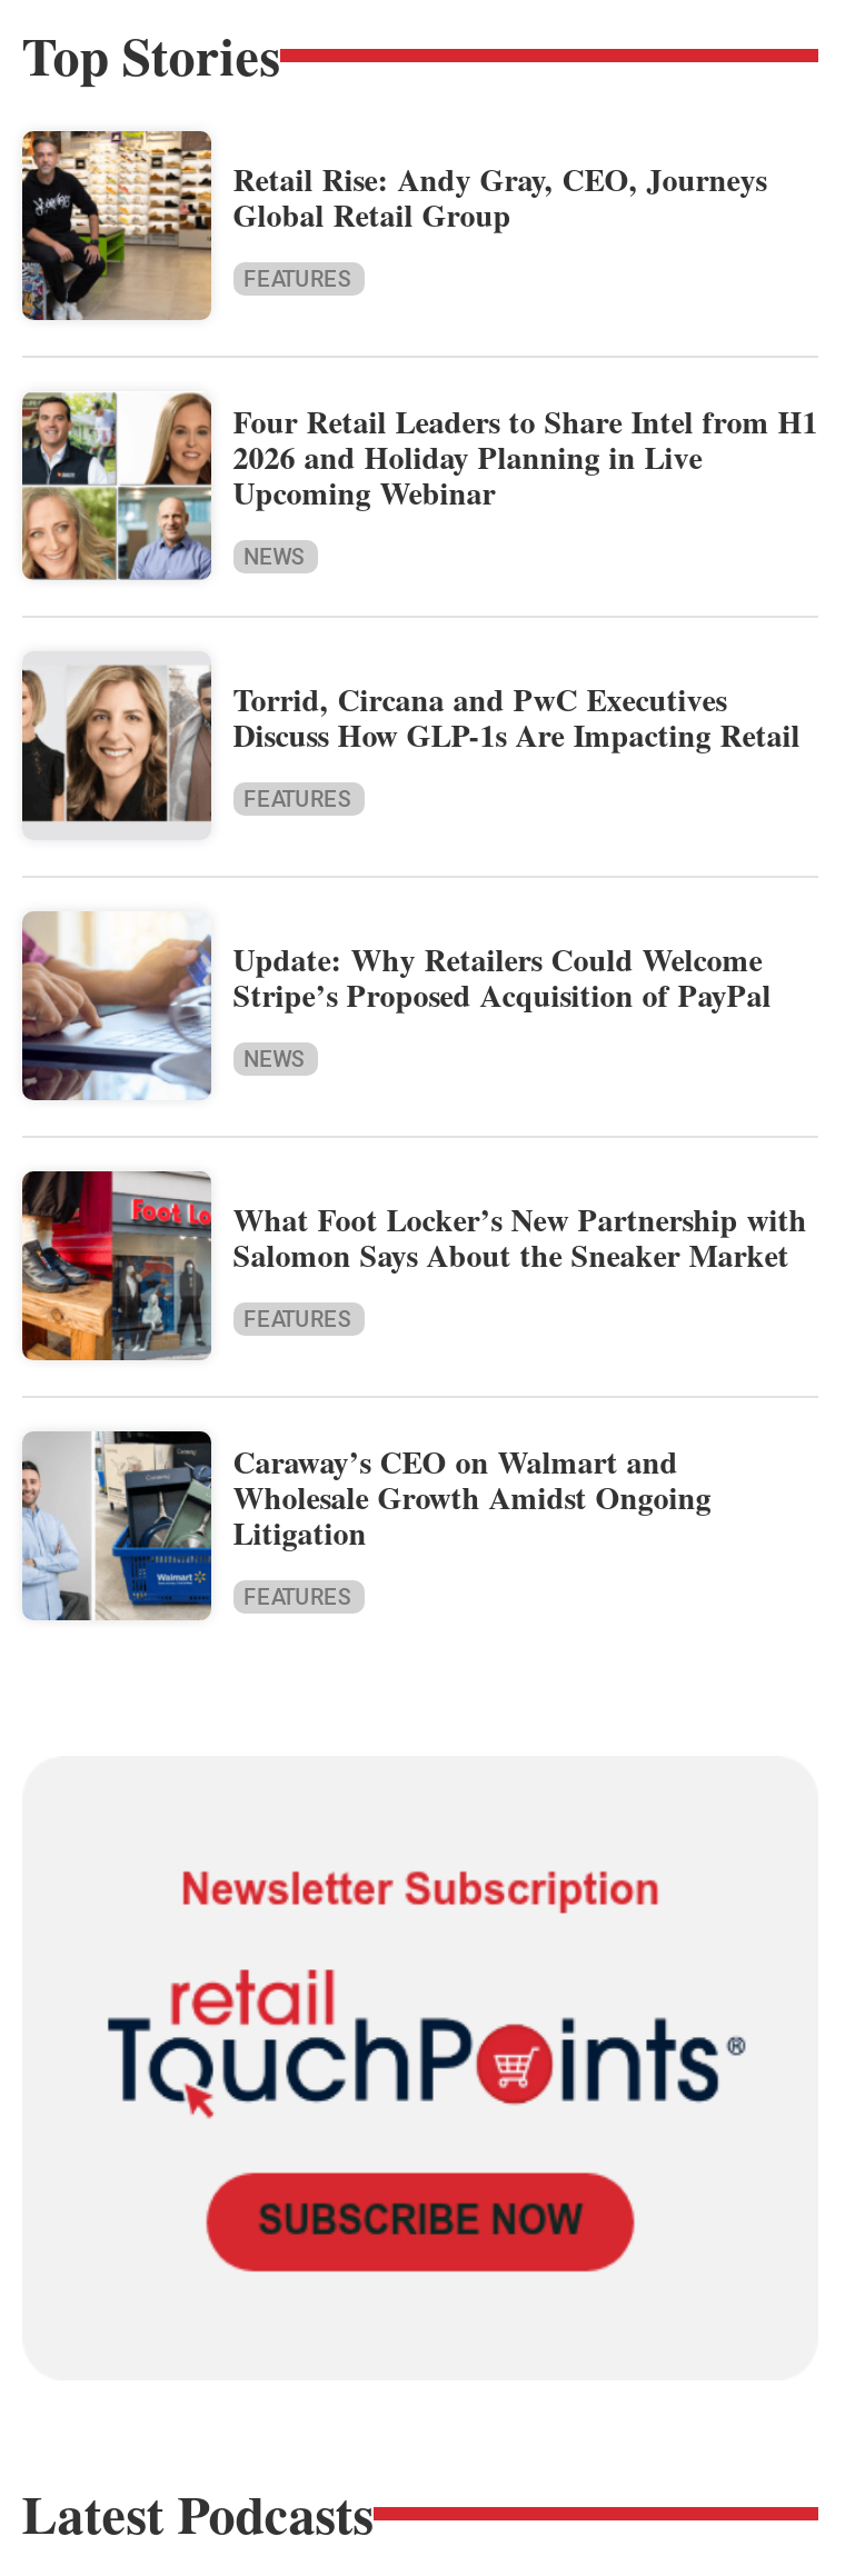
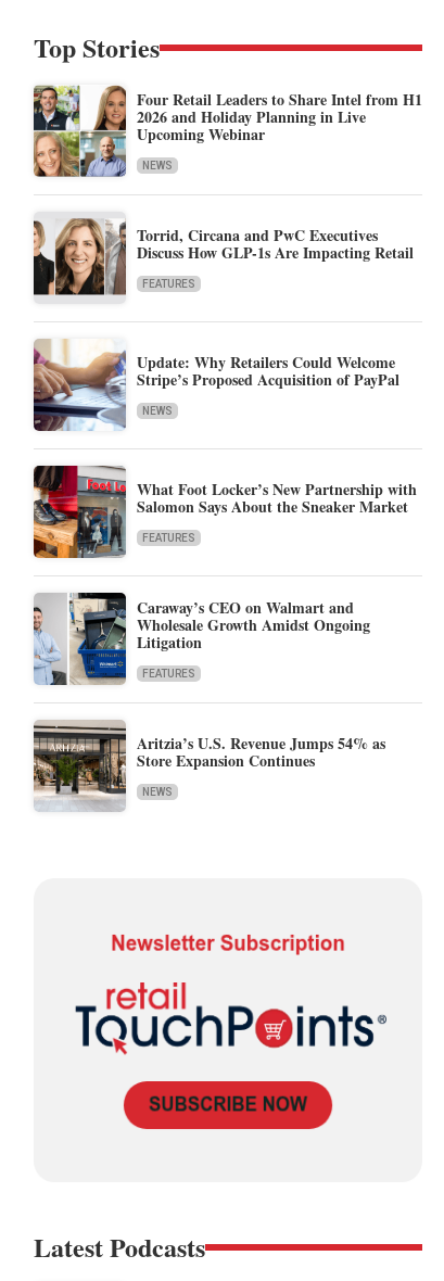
[20,129,767,322] [image] | Retail Rise: Andy Gray, CEO, Journeys | Global Retail Group | FEATURES -> none
moved [18,389,818,1610] -> [31,84,422,680]: [image] | Four Retail Leaders to Share Intel from H1 | 2026 and Holiday Planning in Live | ... | Litigation | FEATURES
none -> [33,720,385,811] [image] | Aritzia’s U.S. Revenue Jumps 54% as | Store Expansion Continues | NEWS

